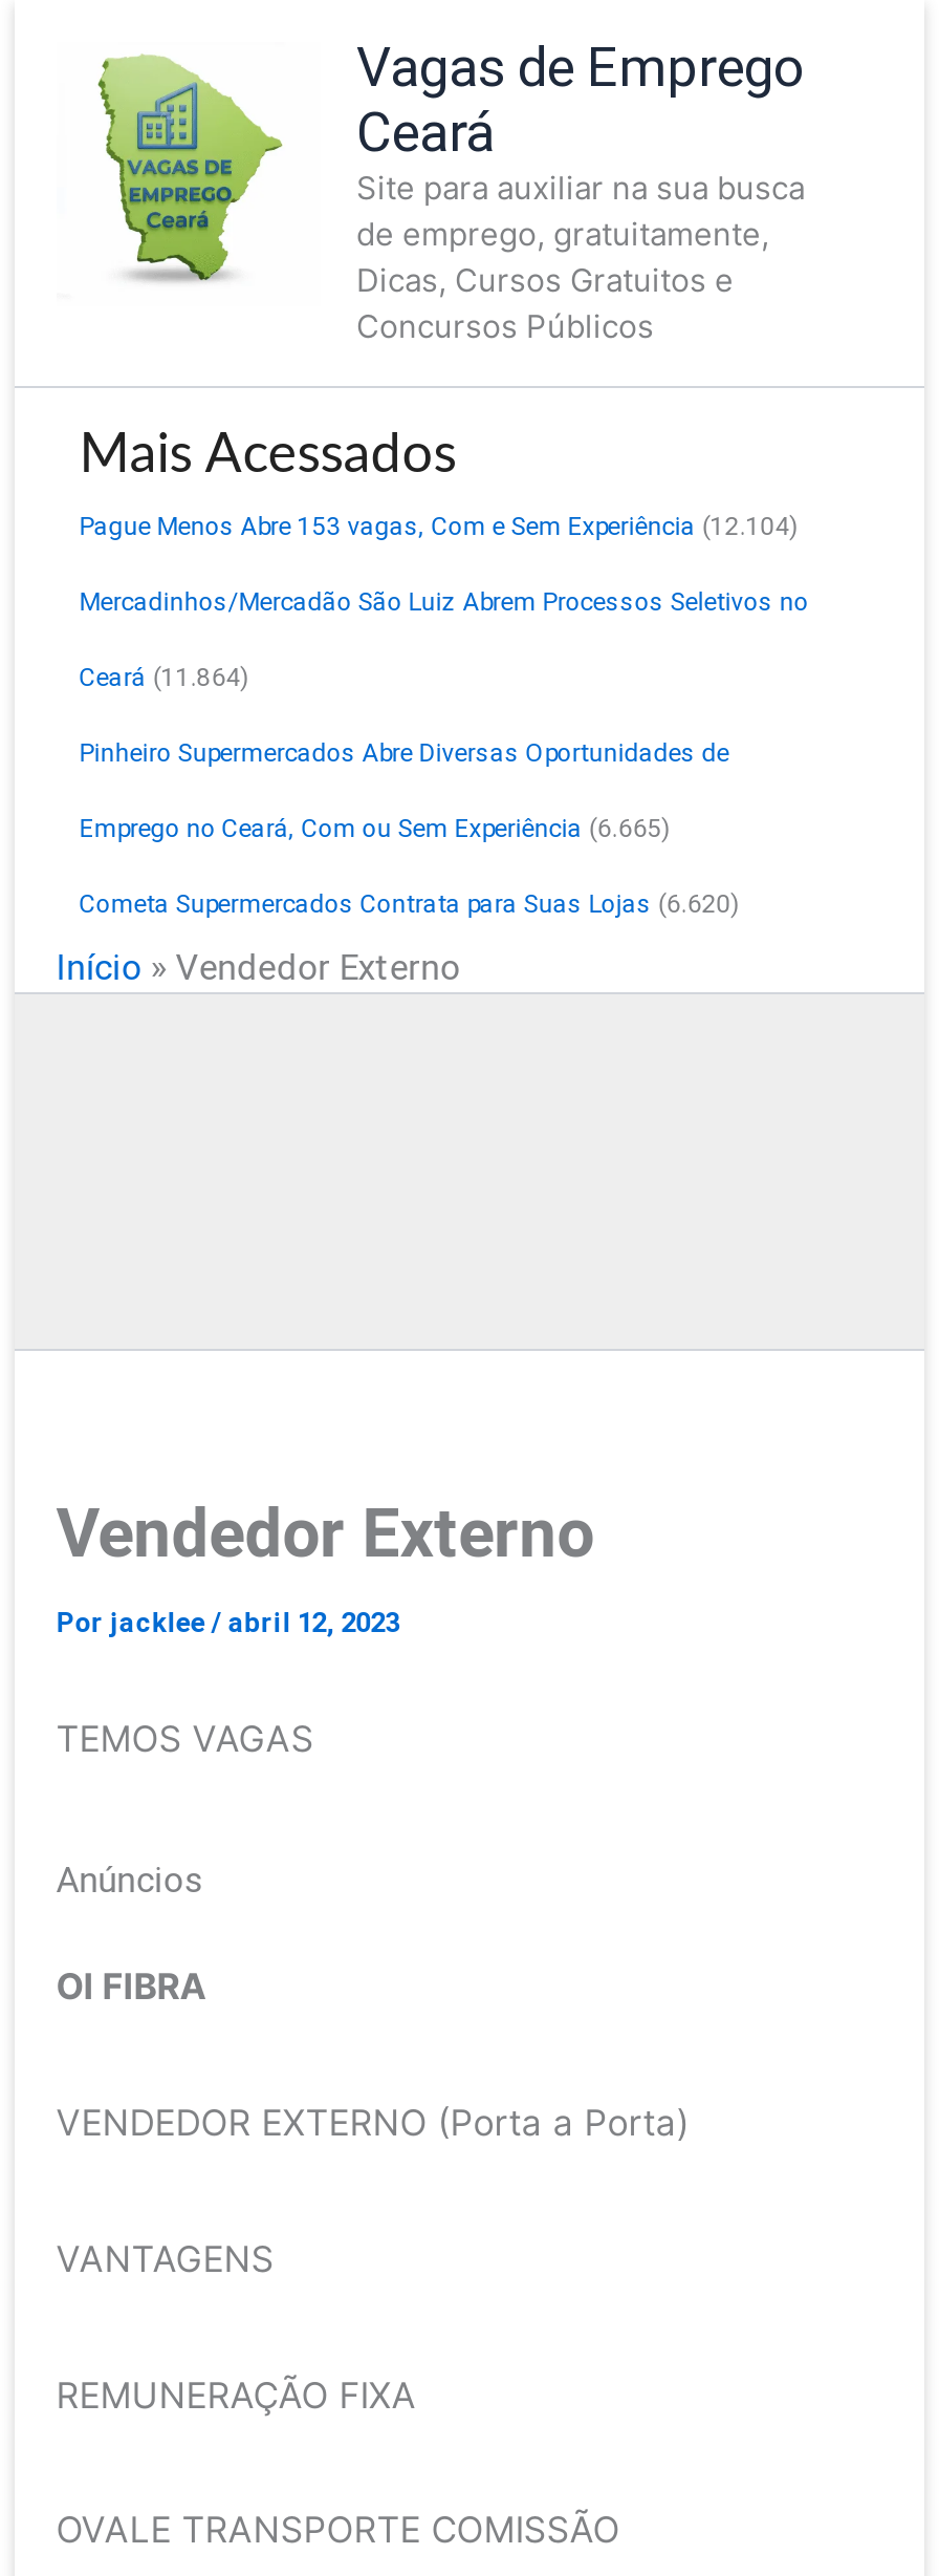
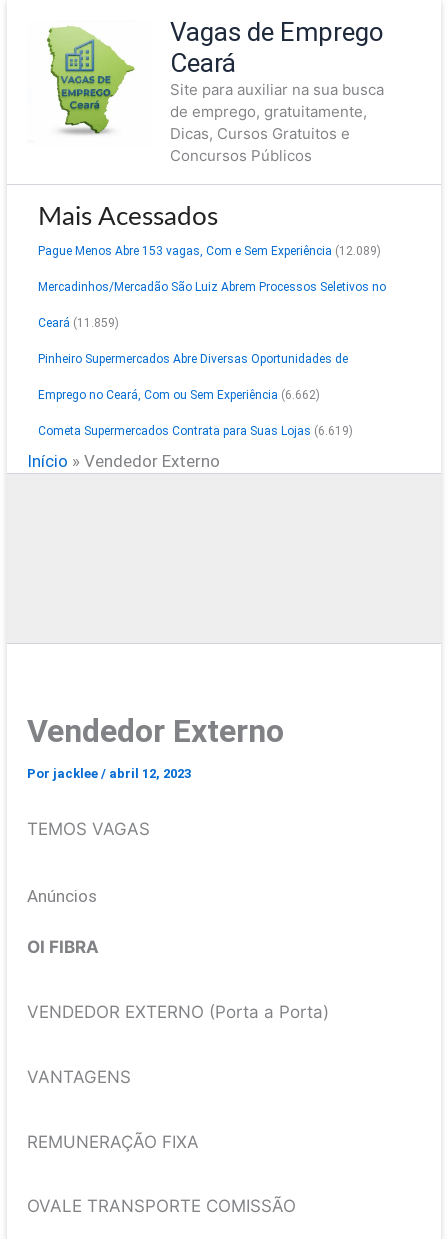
[79,512,798,541] Pague Menos Abre 153 vagas, Com e Sem Experiência (12.104) -> [38,244,381,258] Pague Menos Abre 153 vagas, Com e Sem Experiência (12.089)
[79,663,249,692] Ceará (11.864) -> [38,316,119,330] Ceará (11.859)
[79,814,670,843] Emprego no Ceará, Com ou Sem Experiência (6.665) -> [38,388,320,402] Emprego no Ceará, Com ou Sem Experiência (6.662)
[79,889,739,919] Cometa Supermercados Contrata para Suas Lojas (6.620) -> [38,424,353,438] Cometa Supermercados Contrata para Suas Lojas (6.619)

